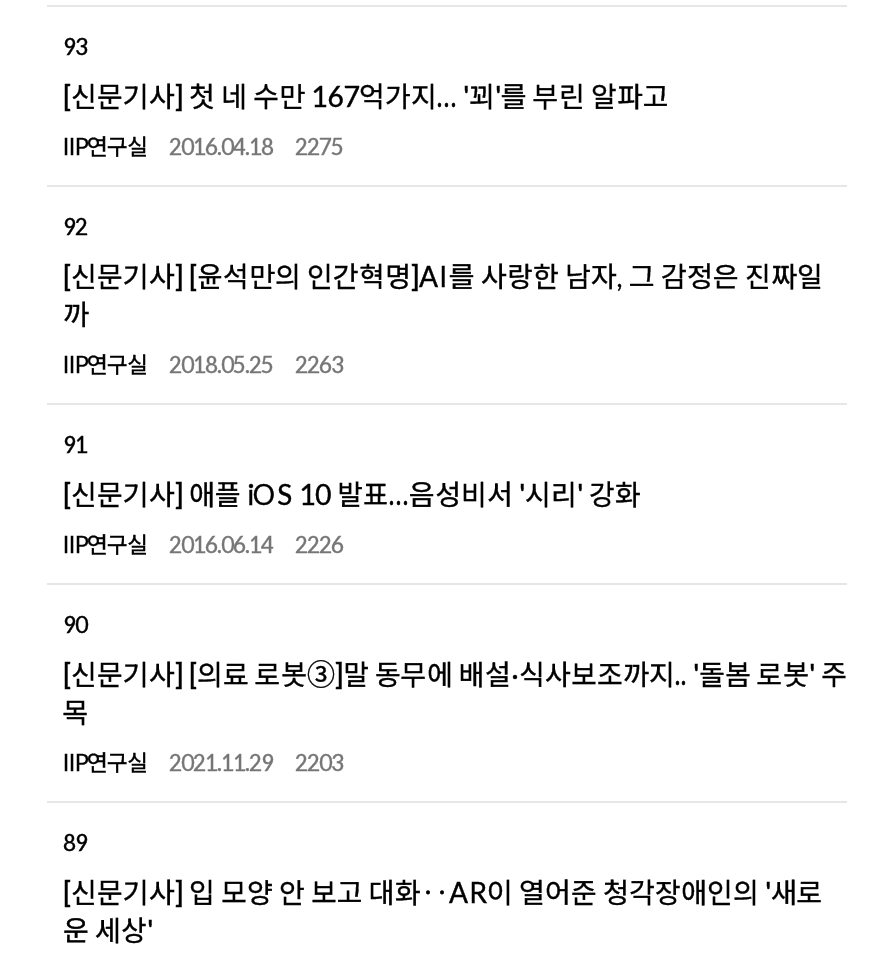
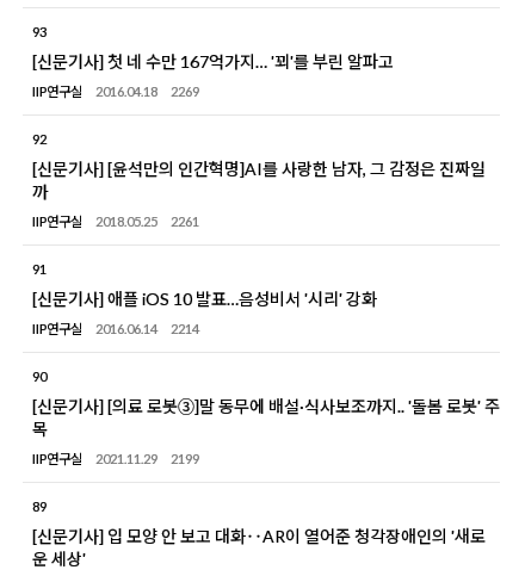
[295,132,343,158] 2275 -> [171,83,199,98] 2269
[295,350,343,376] 2263 -> [171,213,199,228] 2261
[295,530,343,556] 2226 -> [171,320,199,336] 2214
[295,748,343,774] 2203 -> [171,450,199,466] 2199

